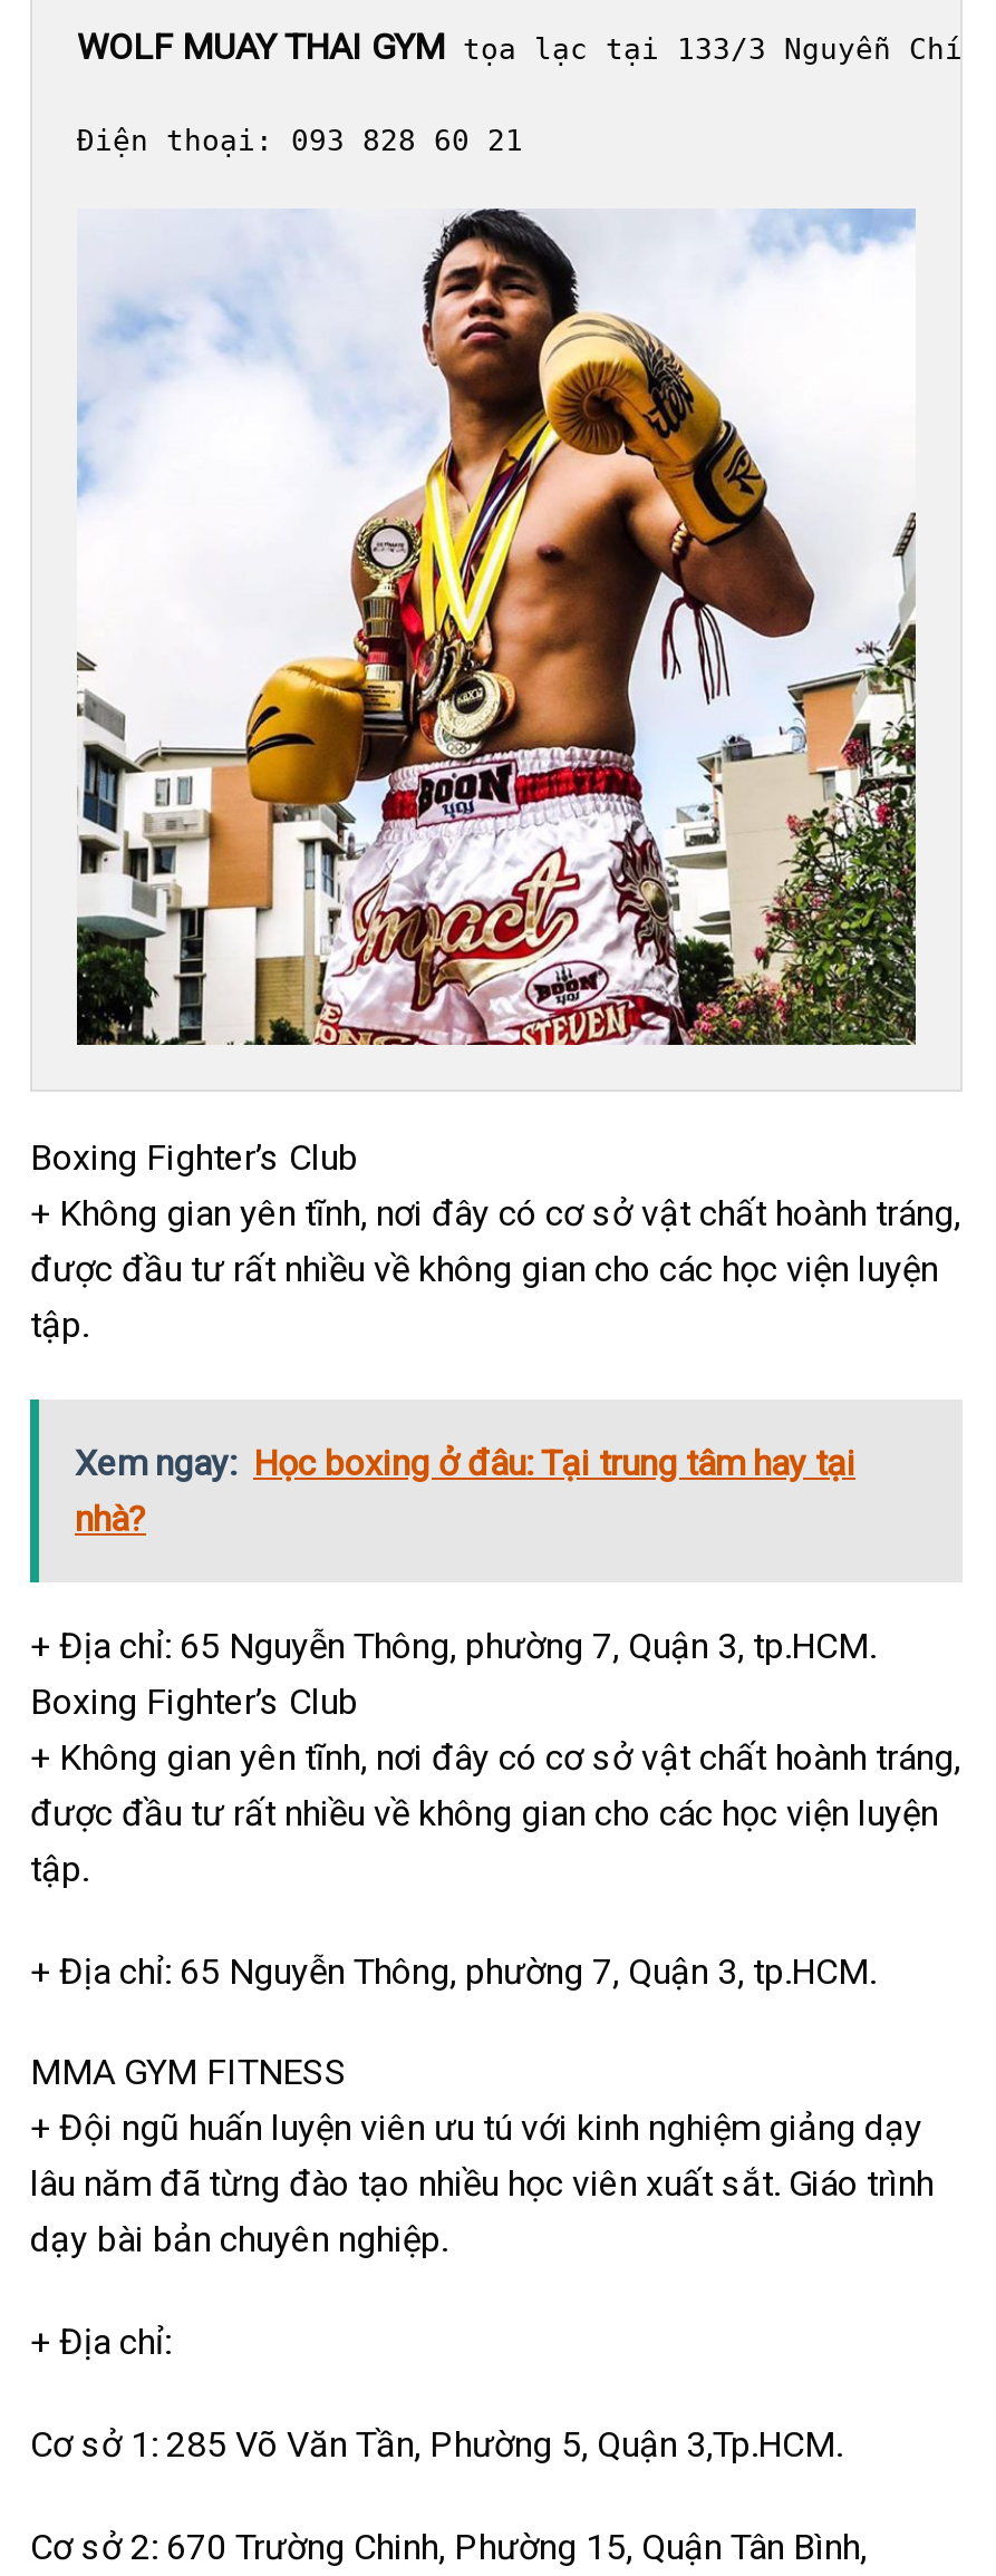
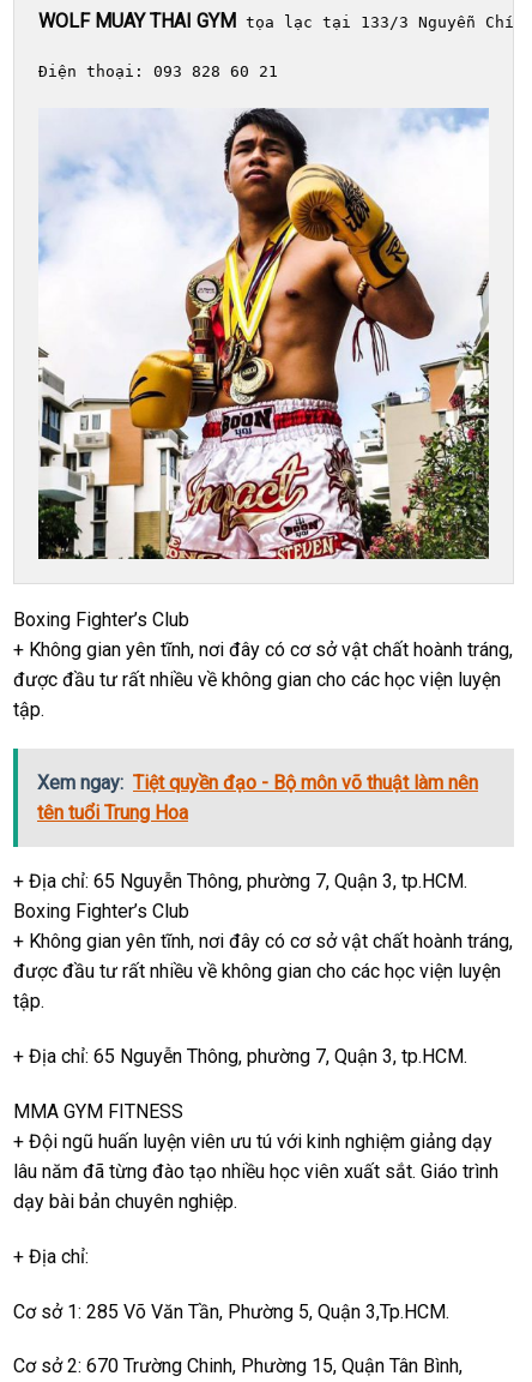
[75,1441,855,1539] Xem ngay: Học boxing ở đâu: Tại trung tâm hay tại | nhà? -> [37,772,478,825] Xem ngay: Tiệt quyền đạo - Bộ môn võ thuật làm nên | tên tuổi Trung Hoa

